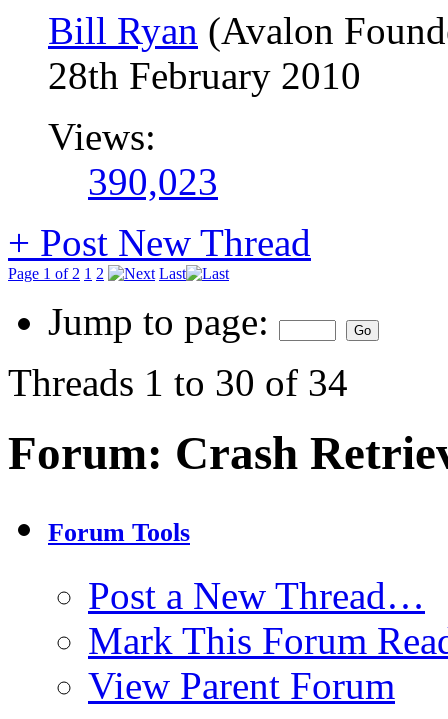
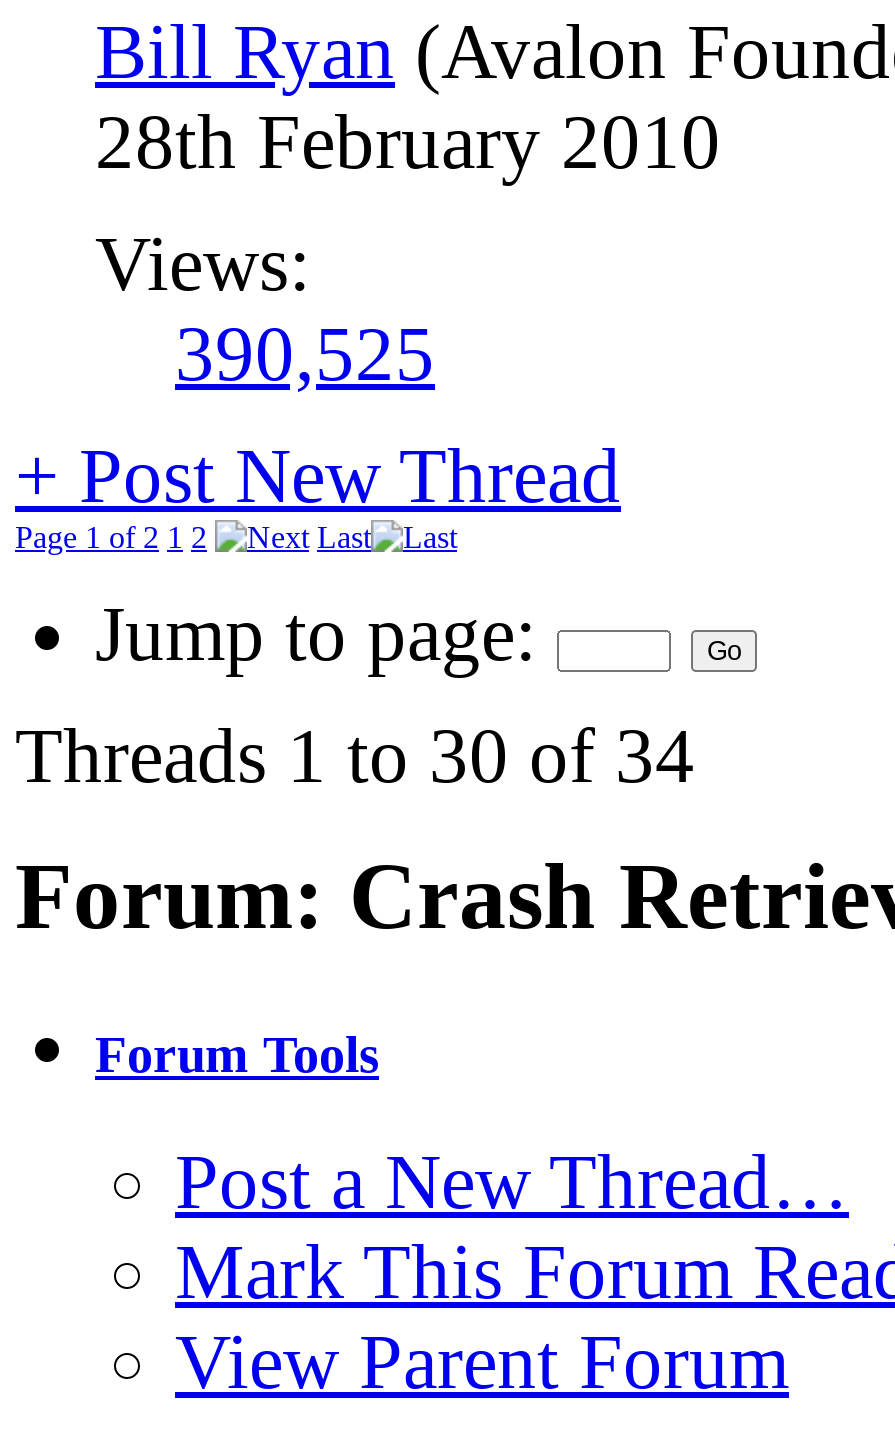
[88,160,218,203] 390,023 -> [175,310,435,396] 390,525

